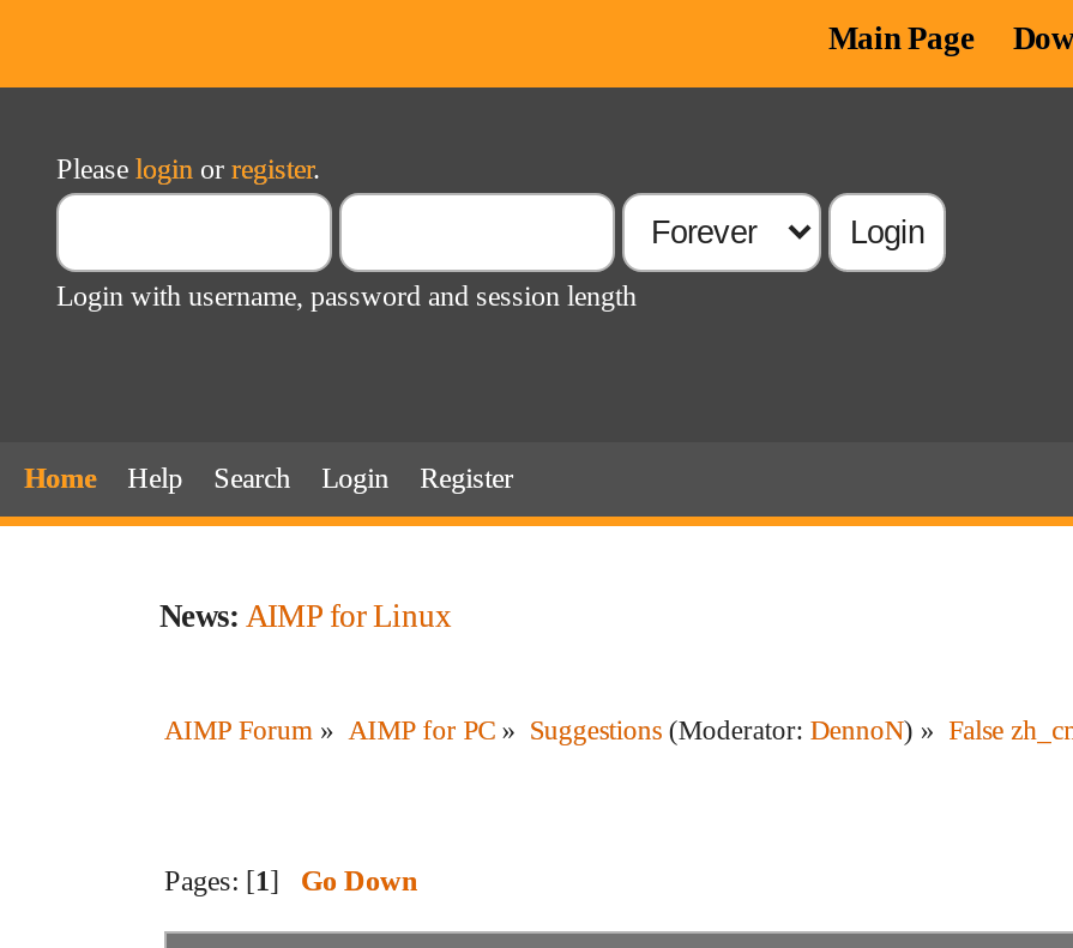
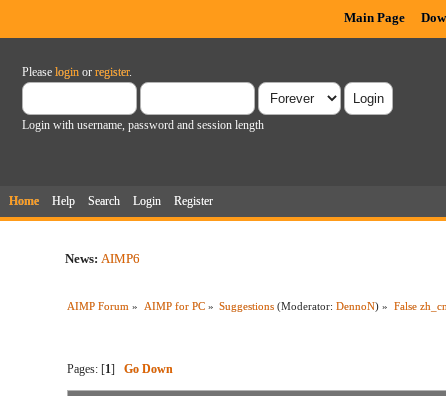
[159,598,452,634] News: AIMP for Linux -> [65,251,140,266] News: AIMP6

